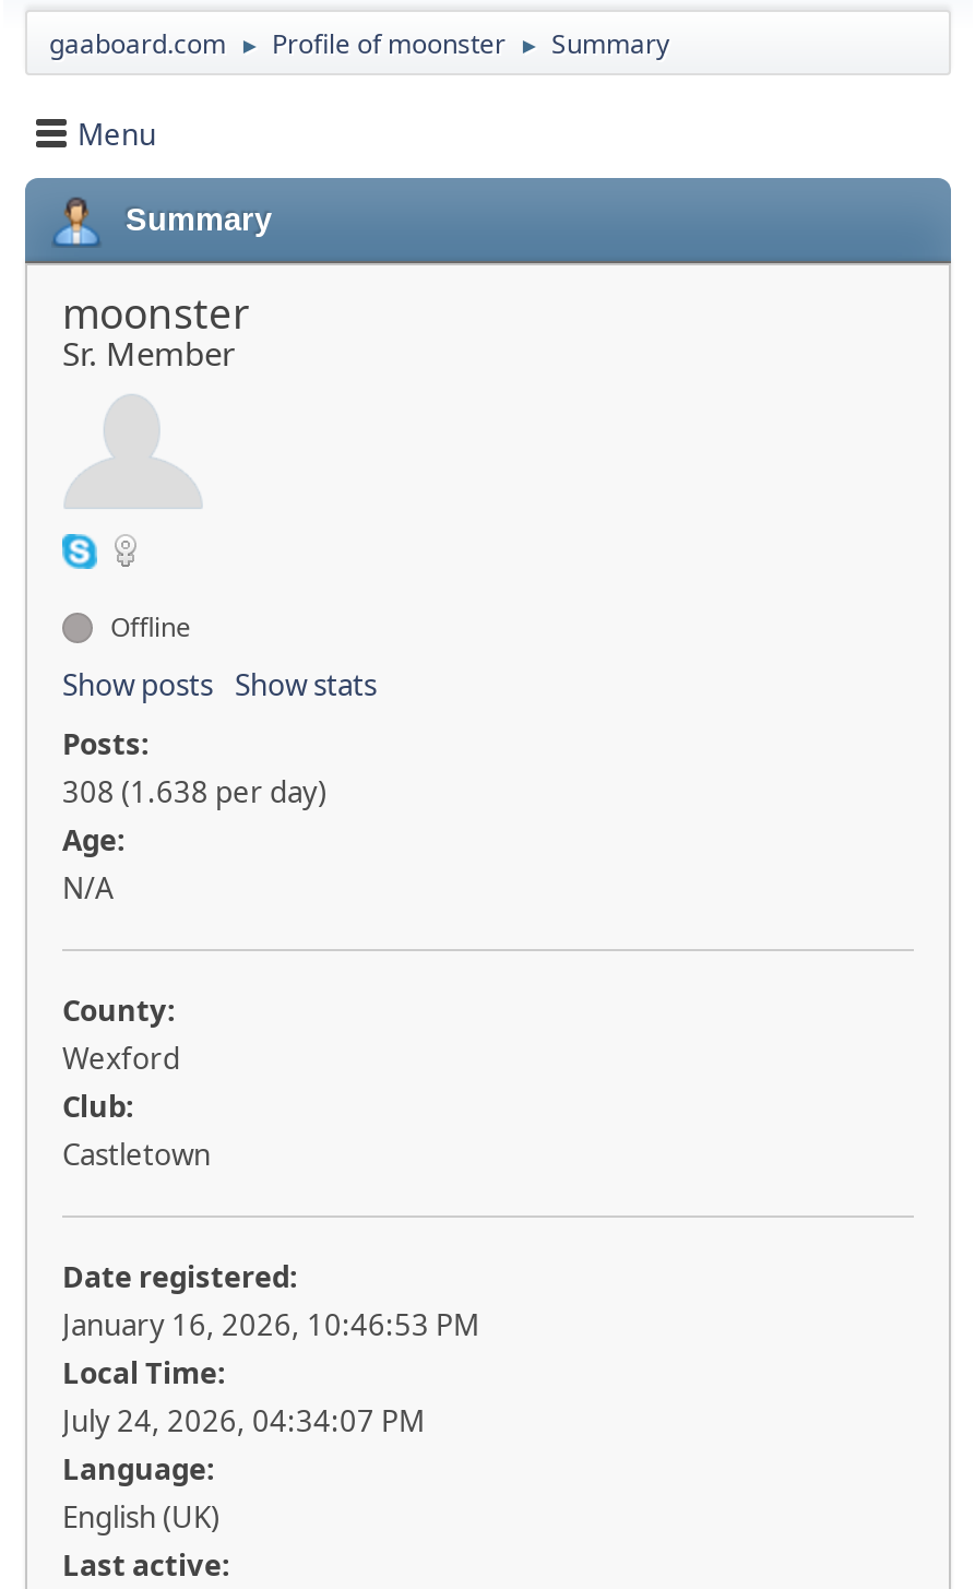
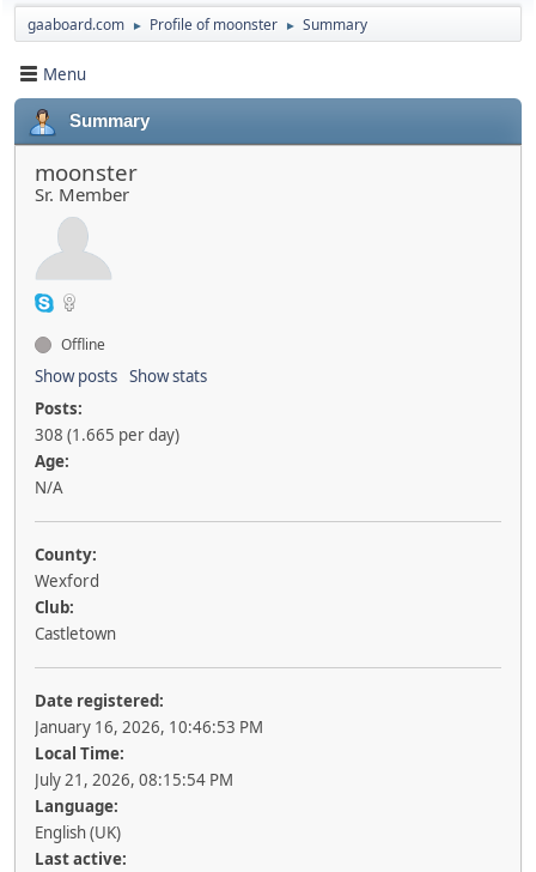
[62,772,326,811] 308 (1.638 per day) -> [35,424,179,446] 308 (1.665 per day)
[62,1401,425,1440] July 24, 2026, 04:34:07 PM -> [35,769,233,791] July 21, 2026, 08:15:54 PM

